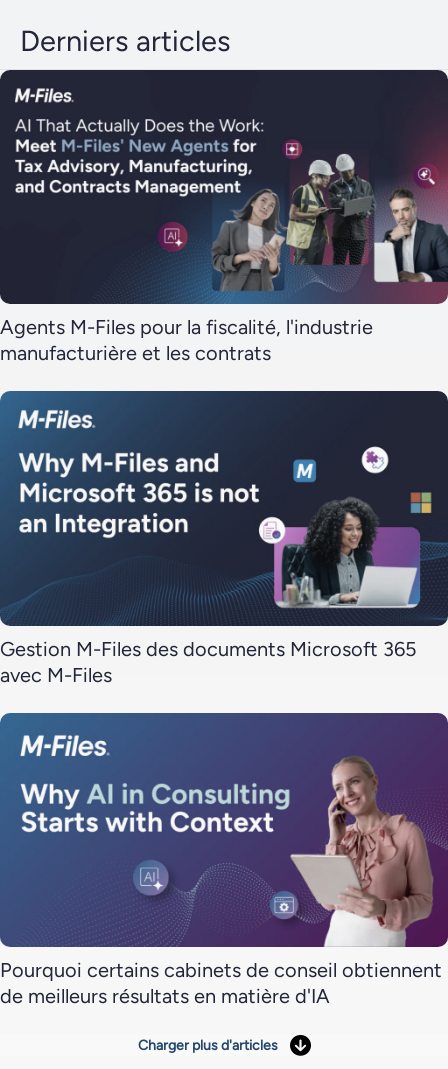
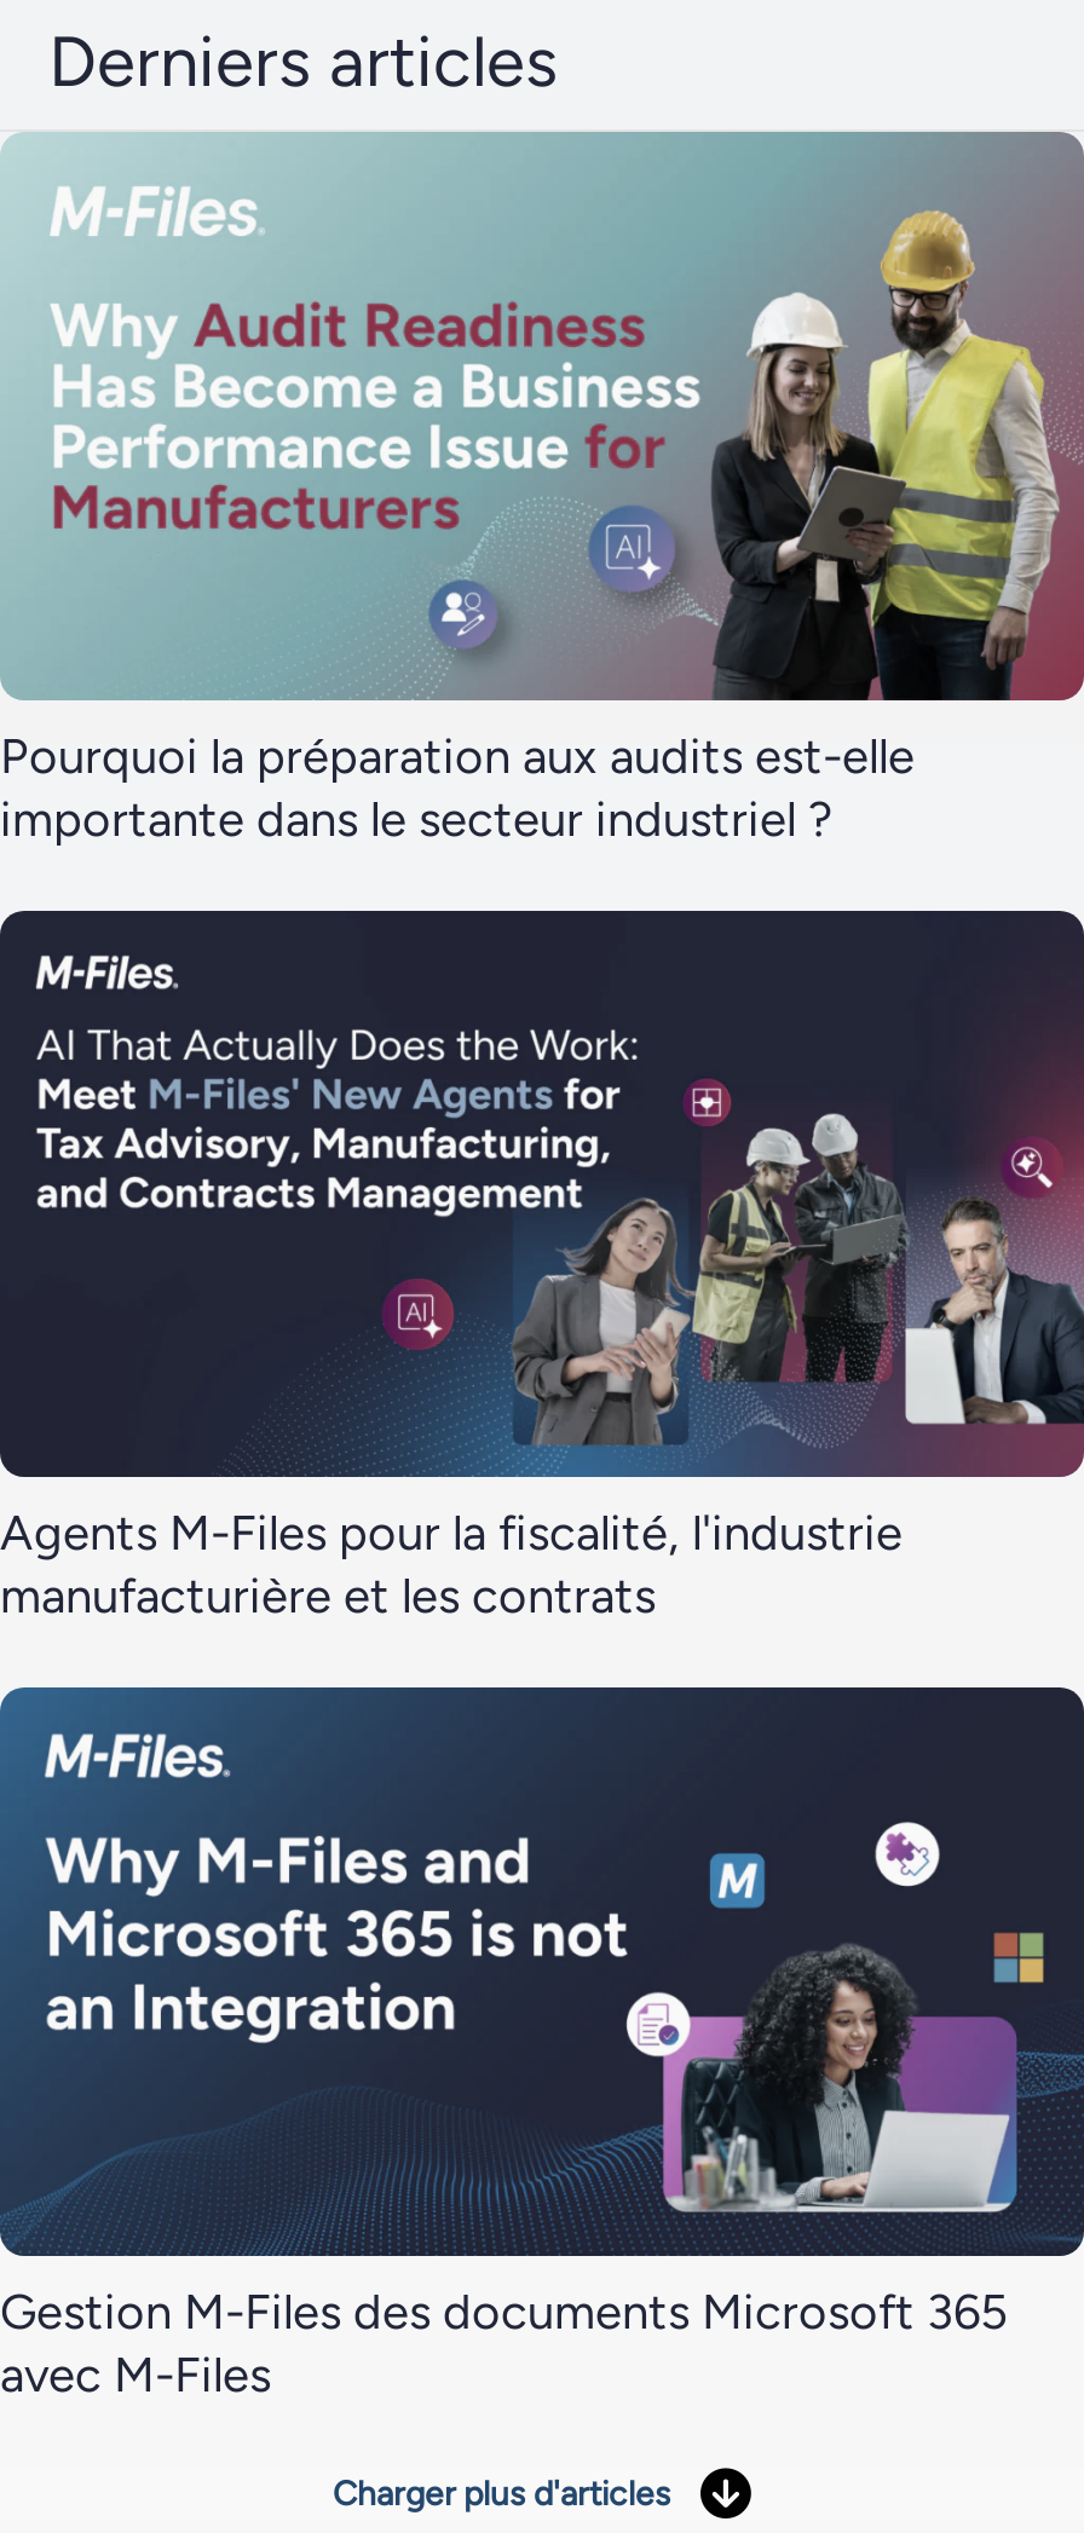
none -> [0,131,1077,847] [image] | Pourquoi la préparation aux audits est-elle | importante dans le secteur industriel ?
moved [0,117,448,686] -> [0,1026,1084,2402]: [image] | Agents M-Files pour la fiscalité, l'industrie | manufacturière et les contrats | Gestion M-Files des documents Microsoft 365 | avec M-Files
[0,713,445,1008] [image] | Pourquoi certains cabinets de conseil obtiennent | de meilleurs résultats en matière d'IA -> none

